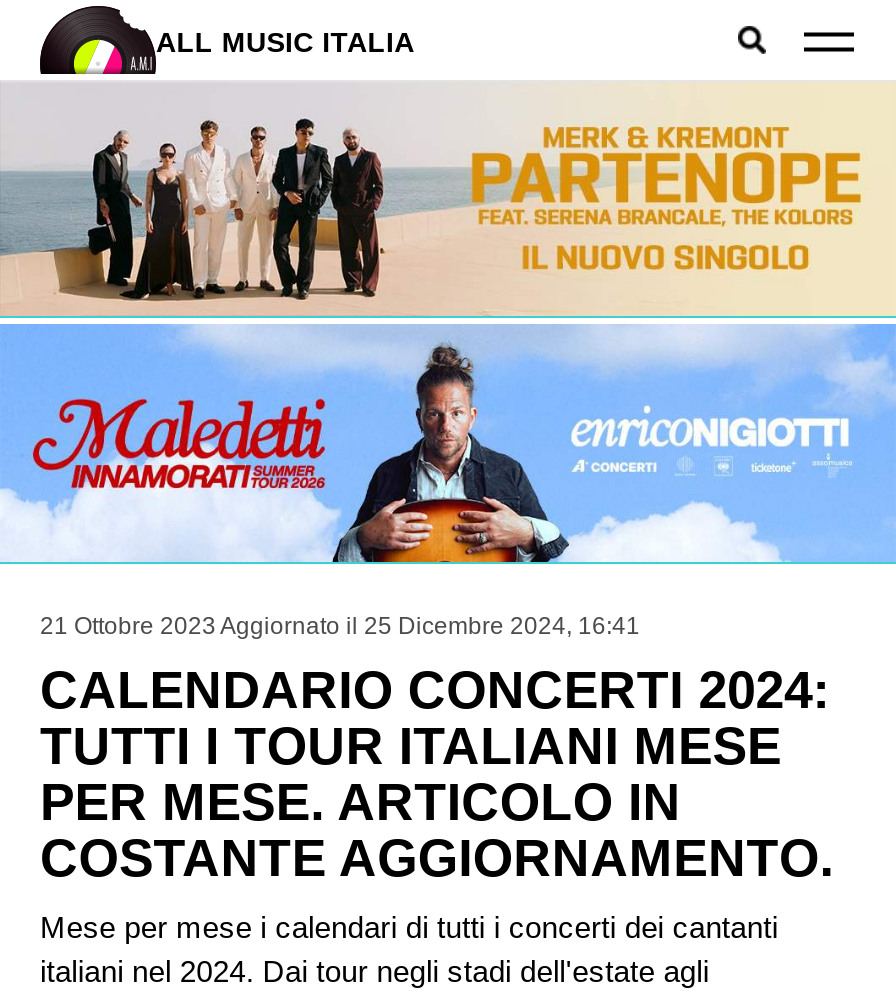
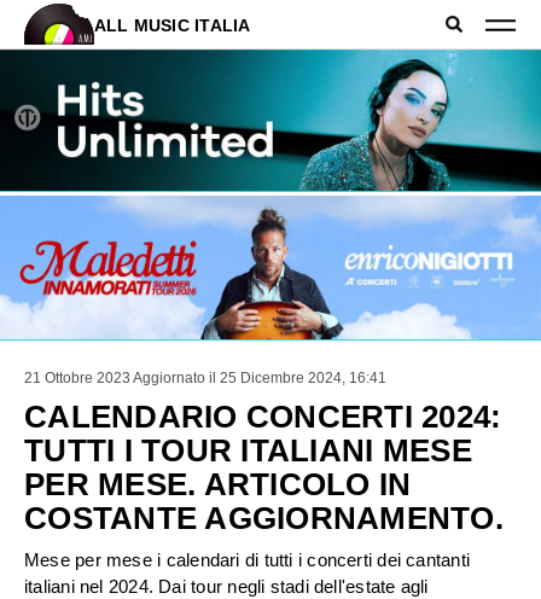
[6,82,890,316] [image] -> [4,48,537,192] [image]

